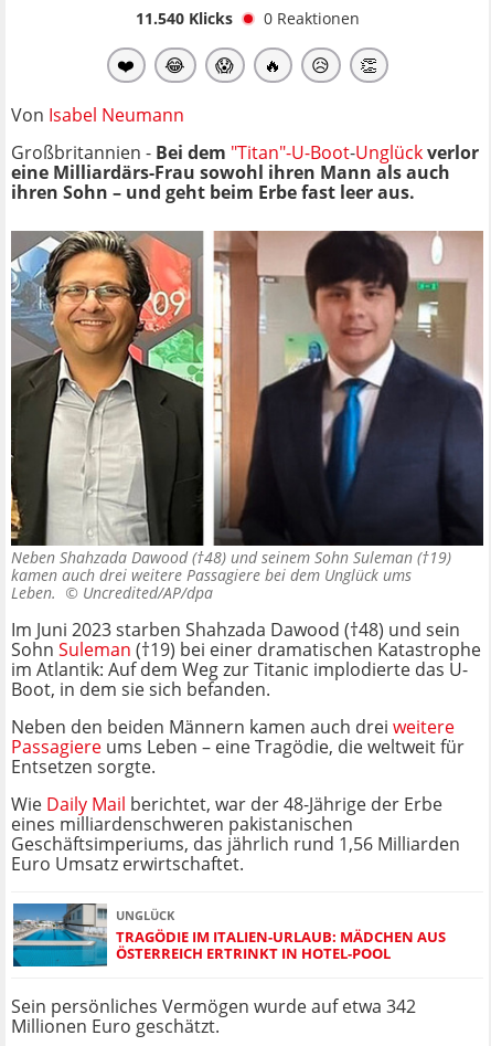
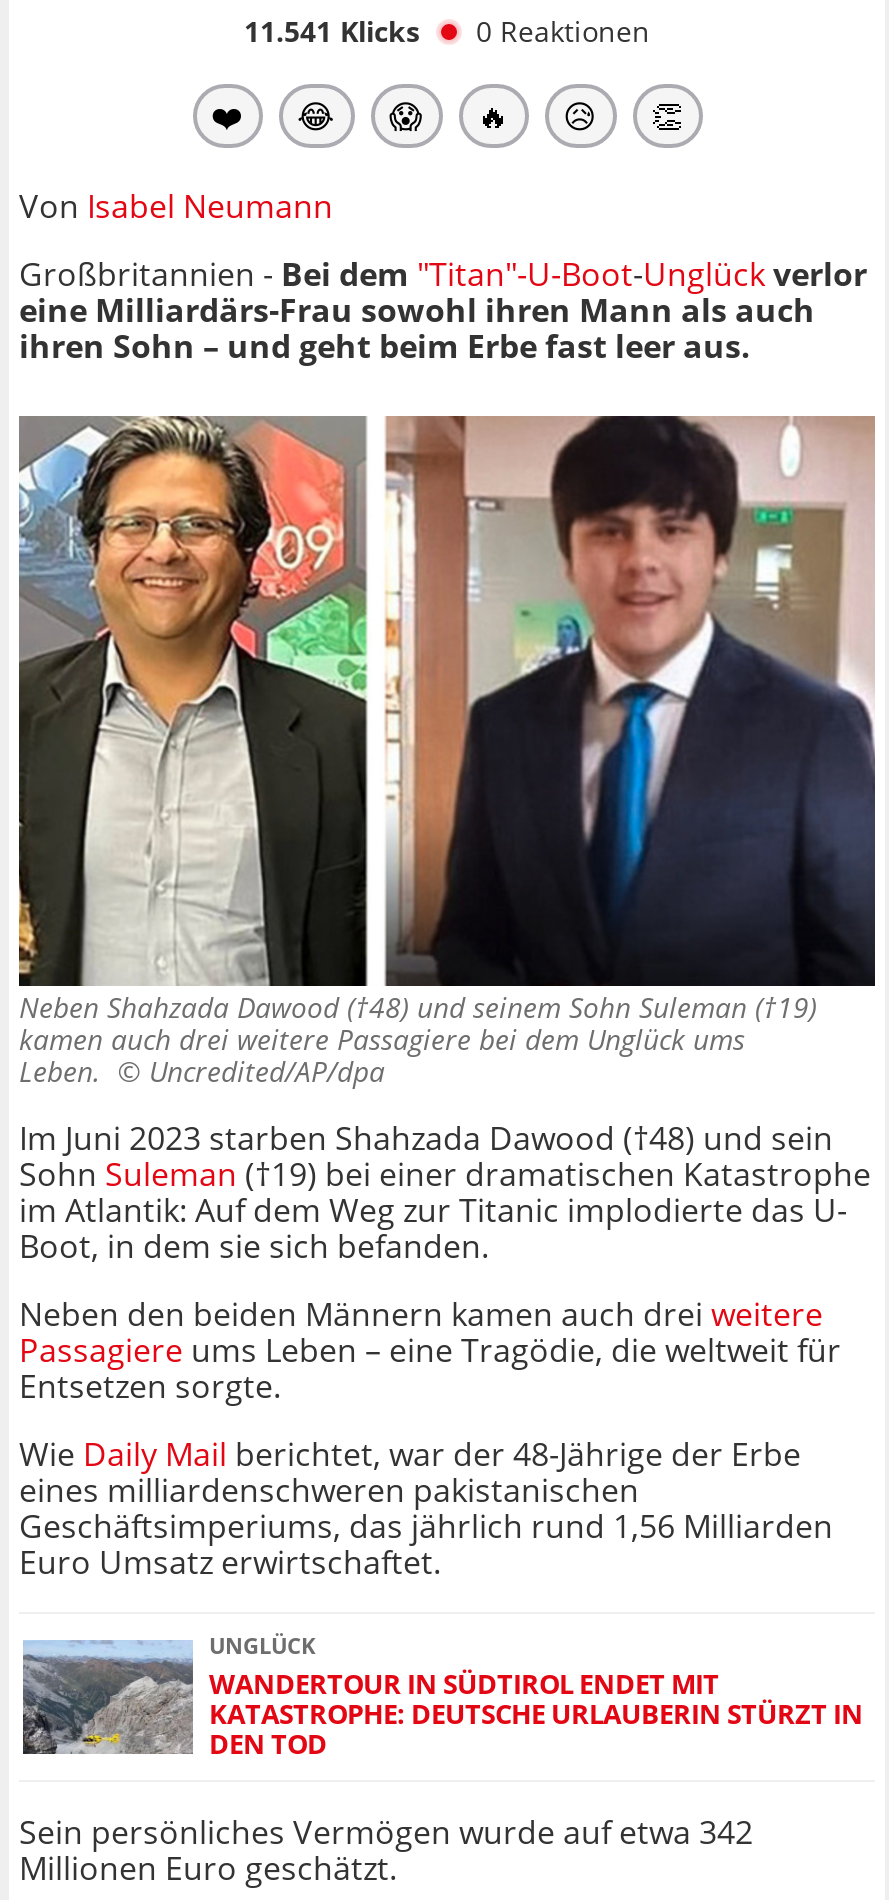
[135,8,359,28] 11.540 Klicks 0 Reaktionen -> [244,12,650,50] 11.541 Klicks 0 Reaktionen
[12,902,446,968] [image] | TRAGÖDIE IM ITALIEN-URLAUB: MÄDCHEN AUS | ÖSTERREICH ERTRINKT IN HOTEL-POOL -> [21,1634,863,1762] [image] | WANDERTOUR IN SÜDTIROL ENDET MIT | KATASTROPHE: DEUTSCHE URLAUBERIN STÜRZT IN | DEN TOD

